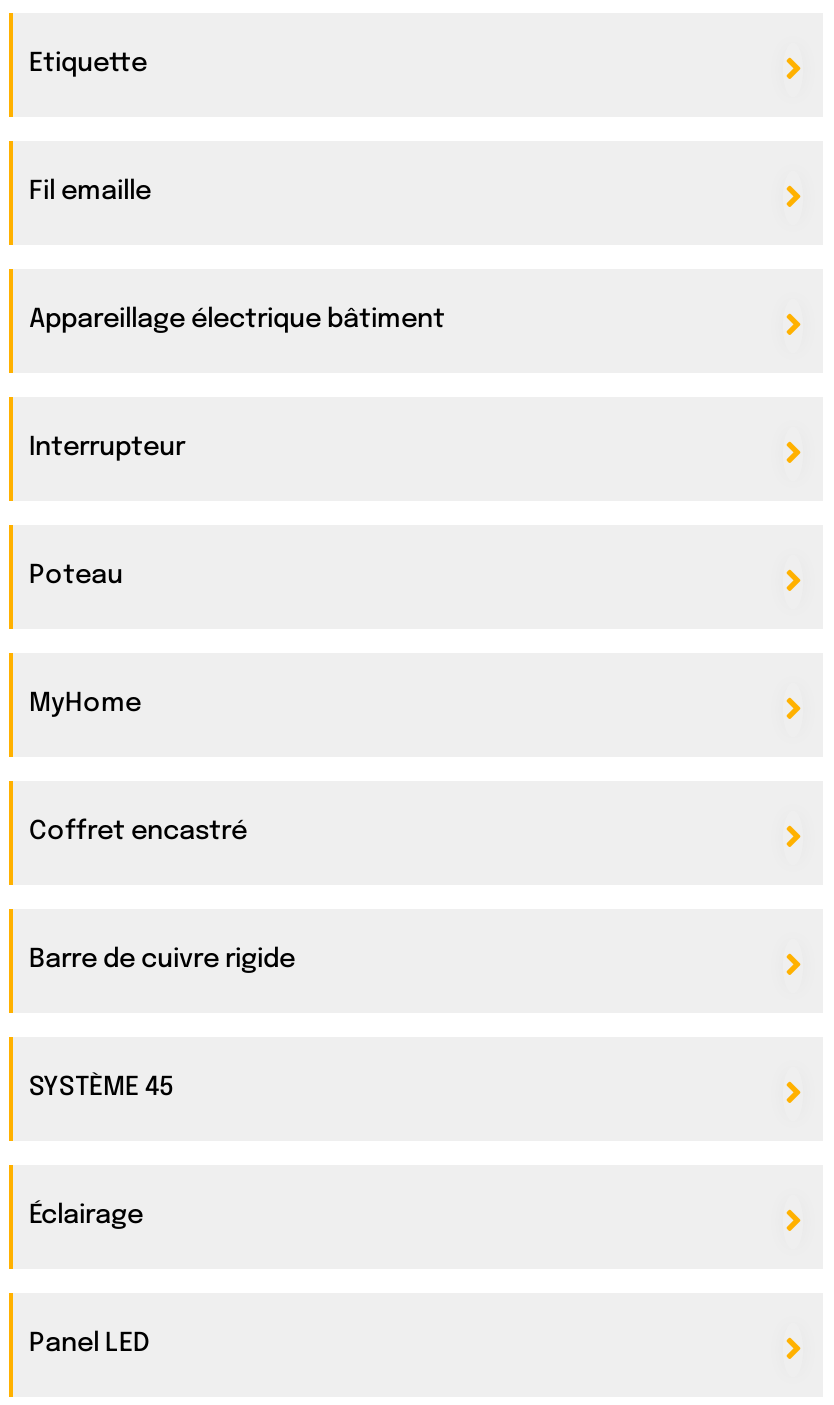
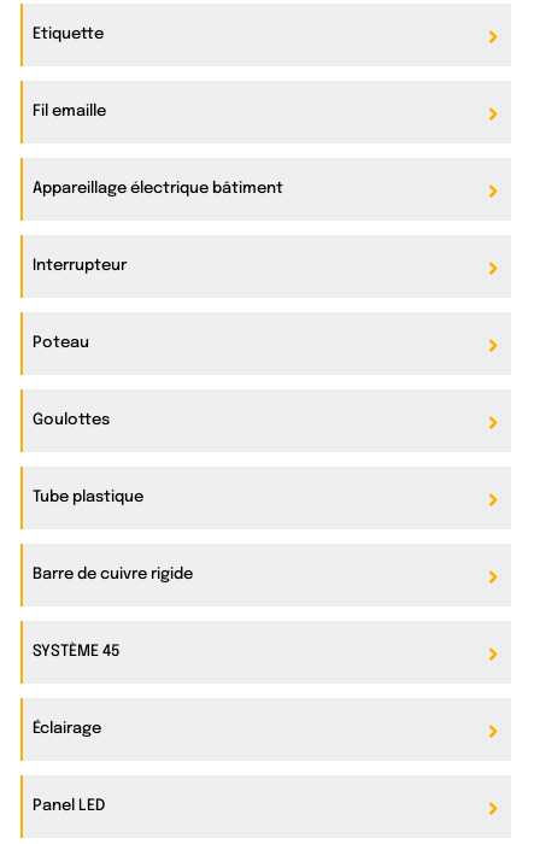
[29,690,141,716] MyHome -> [33,412,110,428] Goulottes
[29,818,247,844] Coffret encastré -> [33,489,143,505] Tube plastique

